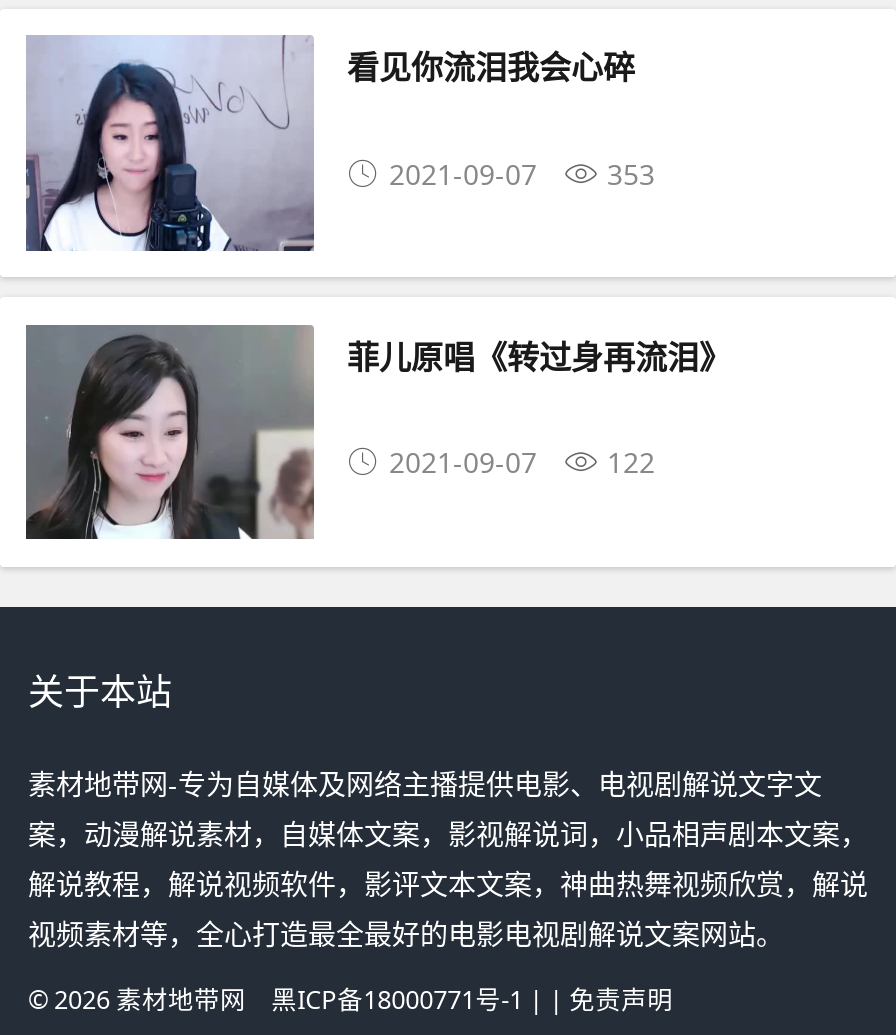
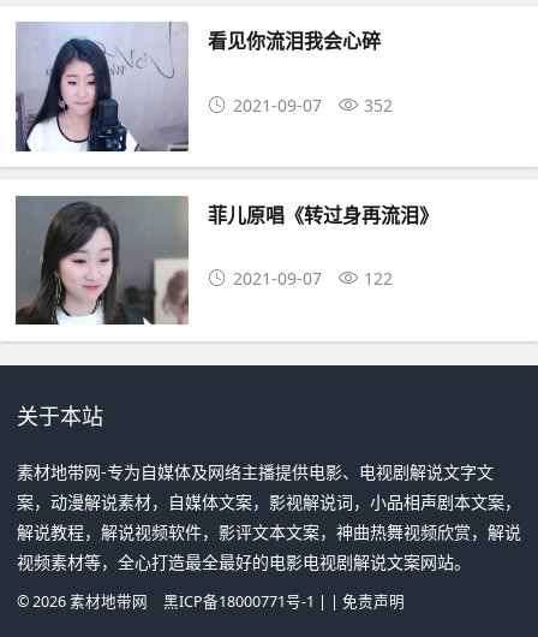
[389,154,655,192] 2021-09-07 353 -> [234,93,393,116] 2021-09-07 352

